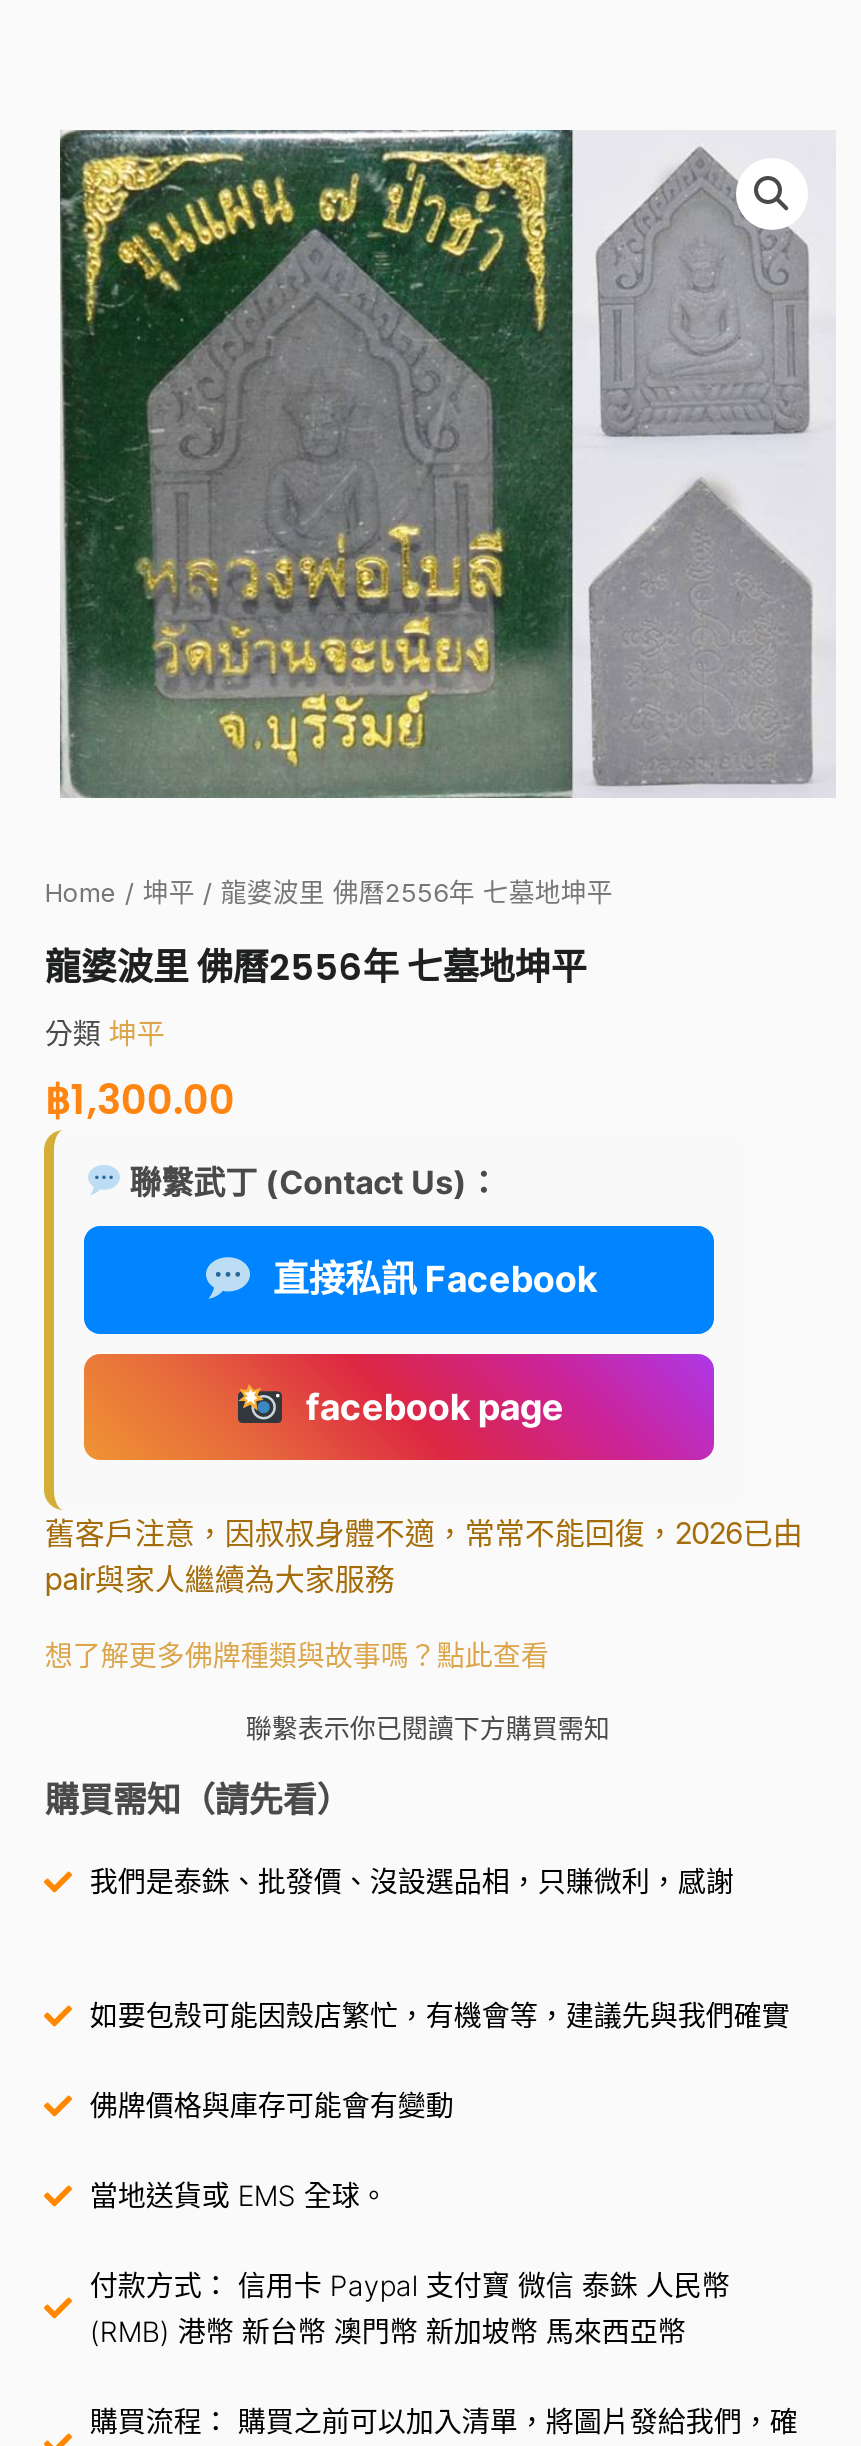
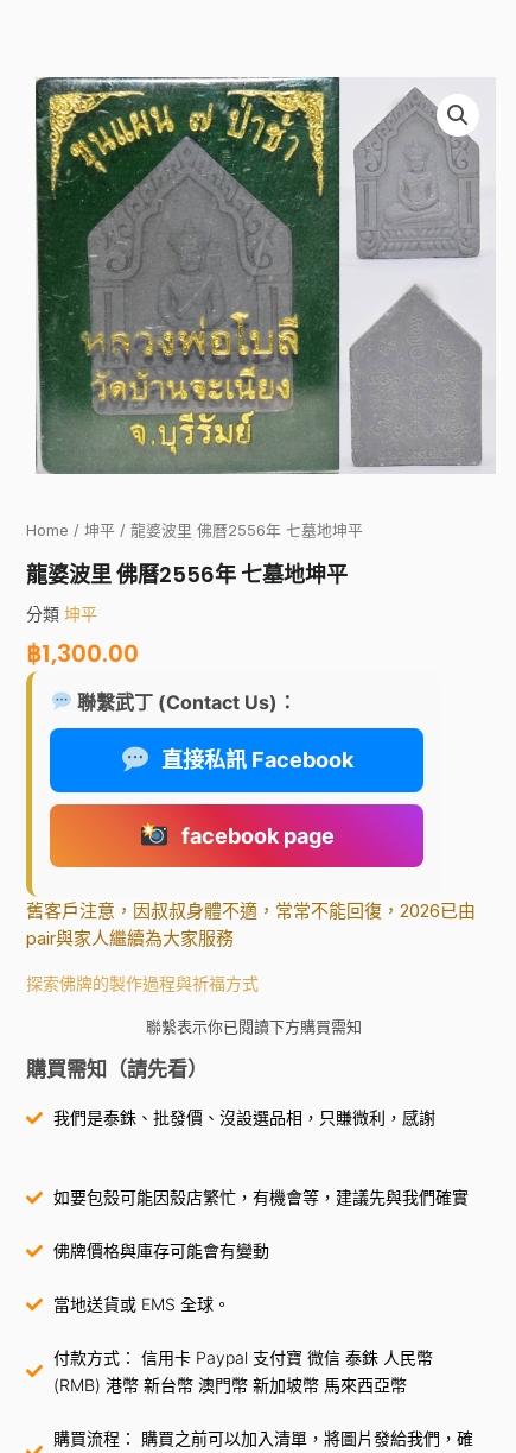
[45,1639,549,1673] 想了解更多佛牌種類與故事嗎？點此查看 -> [27,973,259,994] 探索佛牌的製作過程與祈福方式

